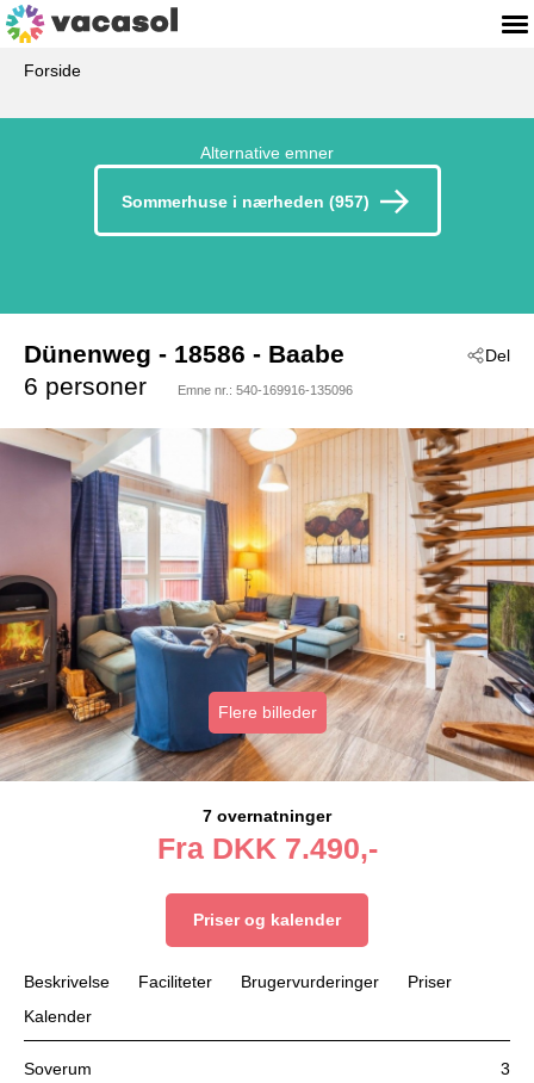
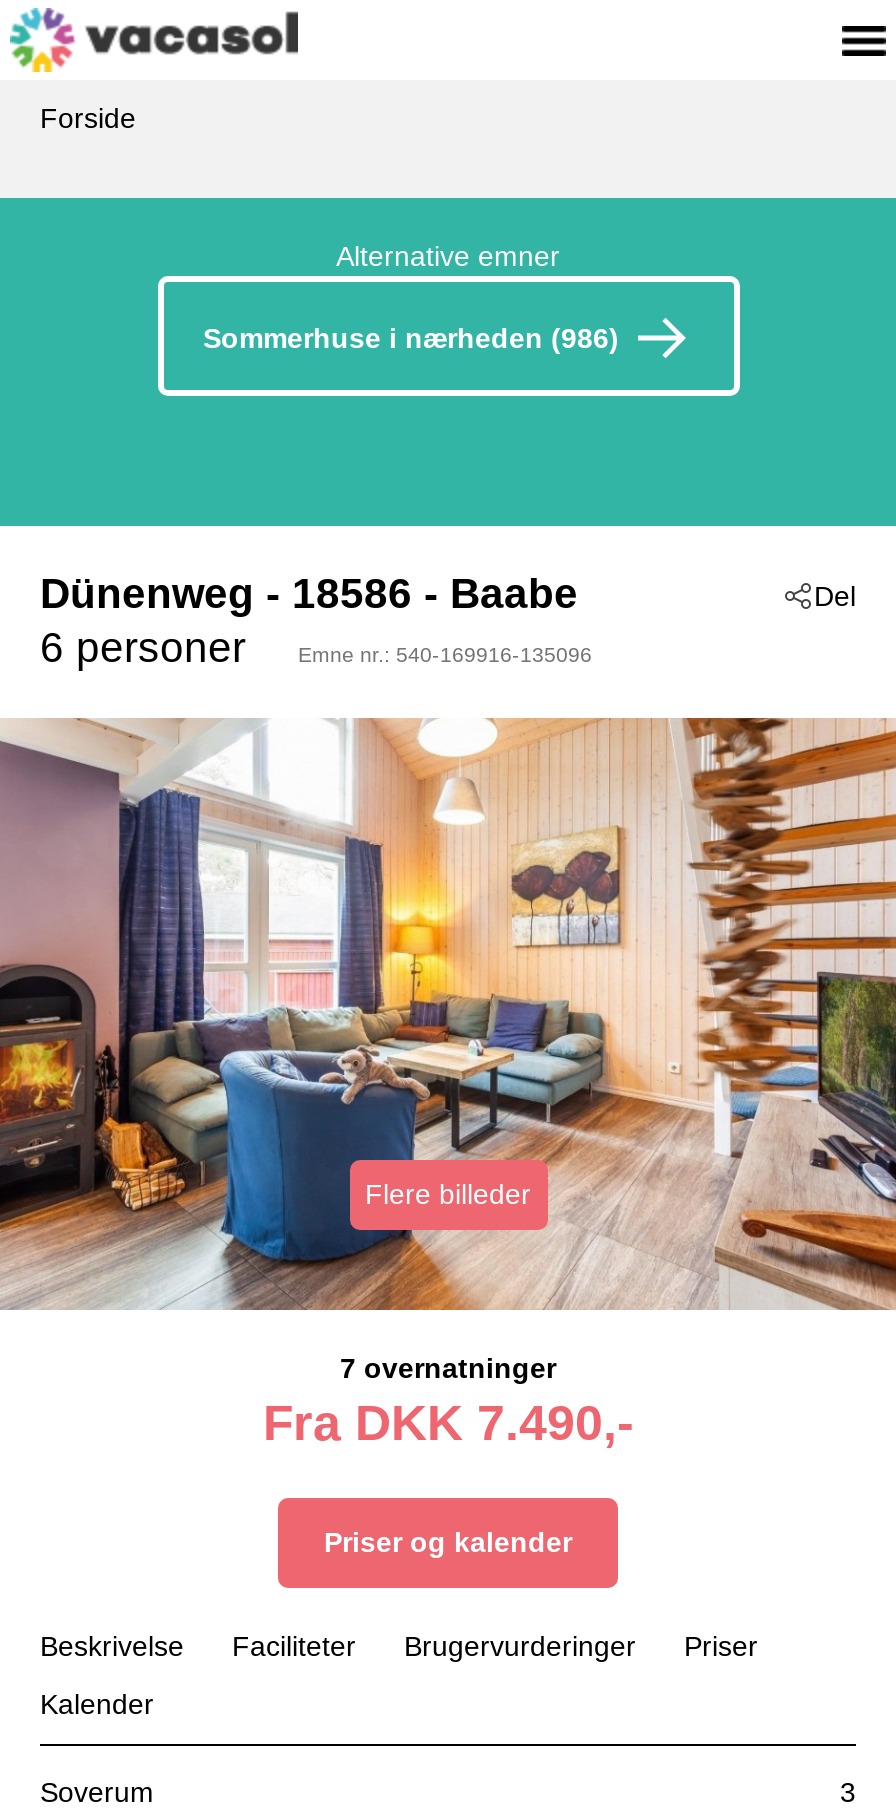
[121,192,369,211] Sommerhuse i nærheden (957) -> [203,323,619,355] Sommerhuse i nærheden (986)

